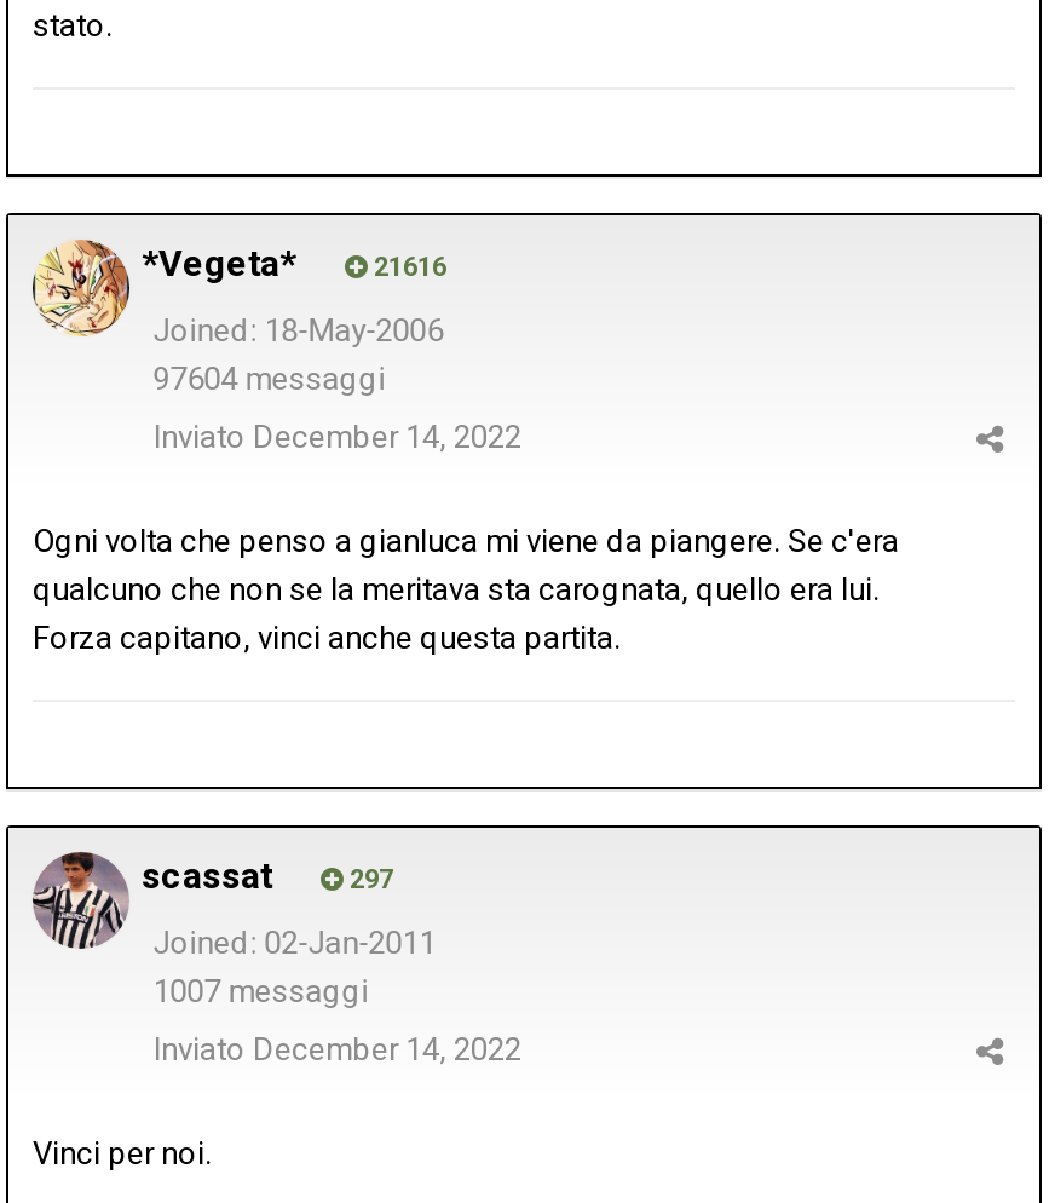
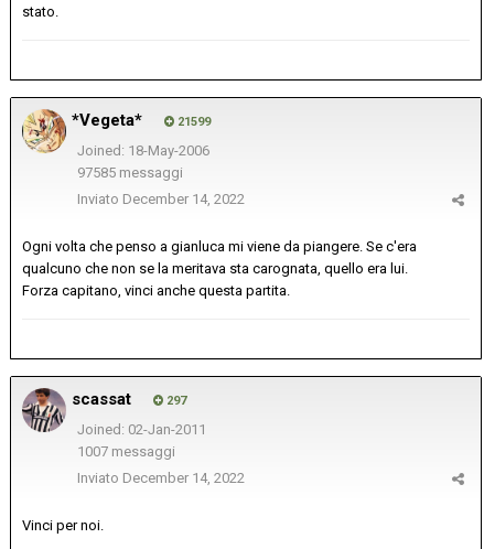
[367,252,446,284] 21616 -> [174,115,211,129] 21599
[153,362,385,398] 97604 messaggi -> [77,165,183,181] 97585 messaggi

